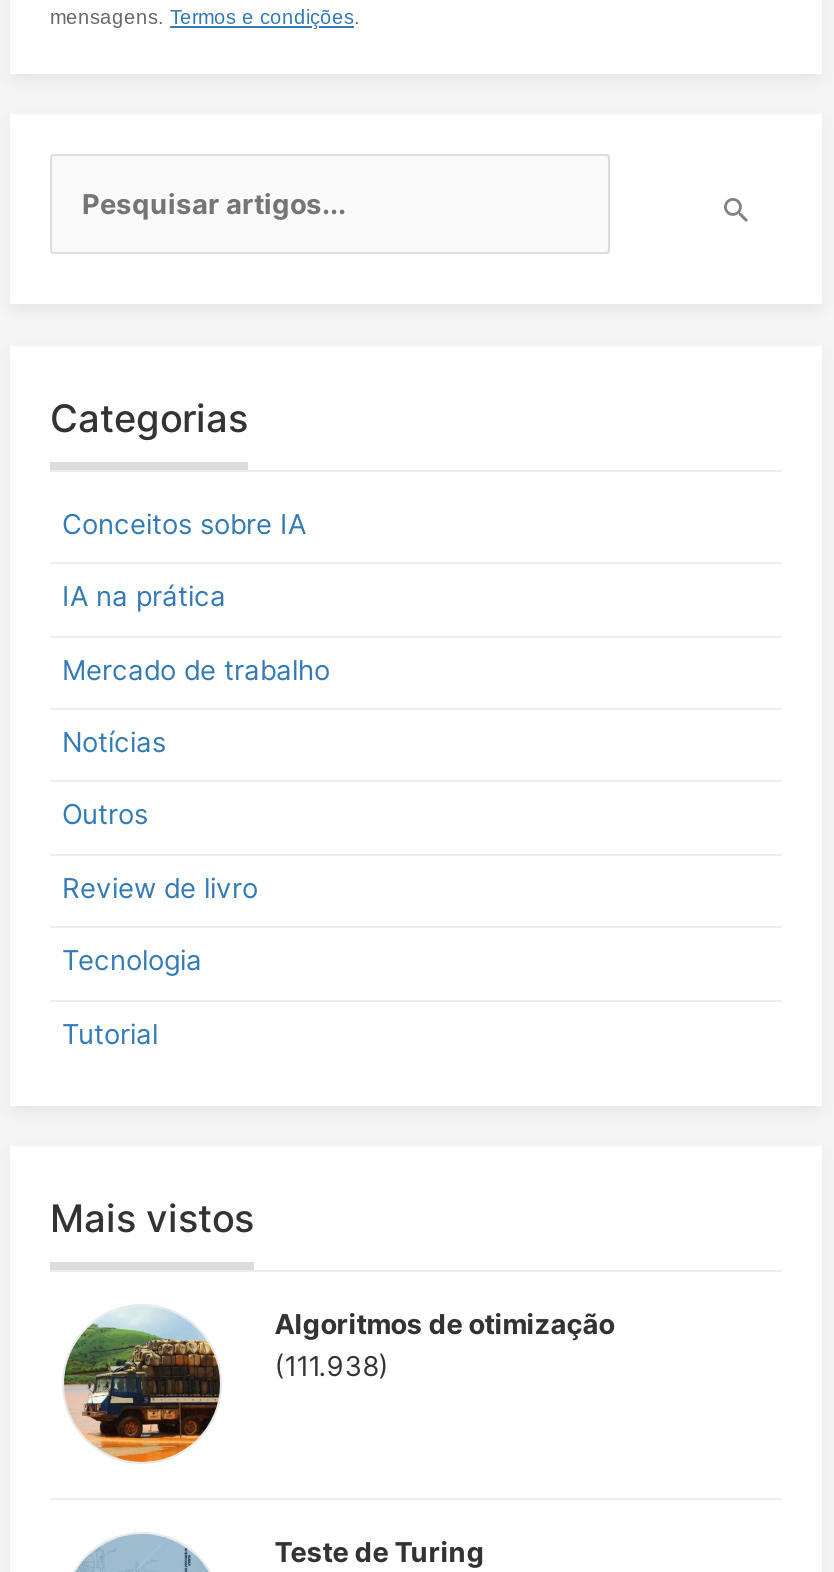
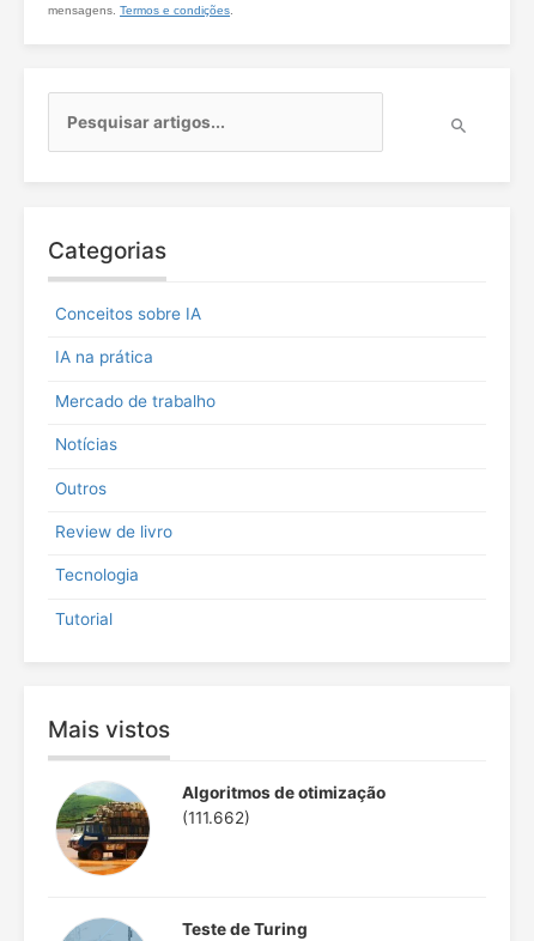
[274,1351,388,1383] (111.938) -> [182,808,250,828] (111.662)

